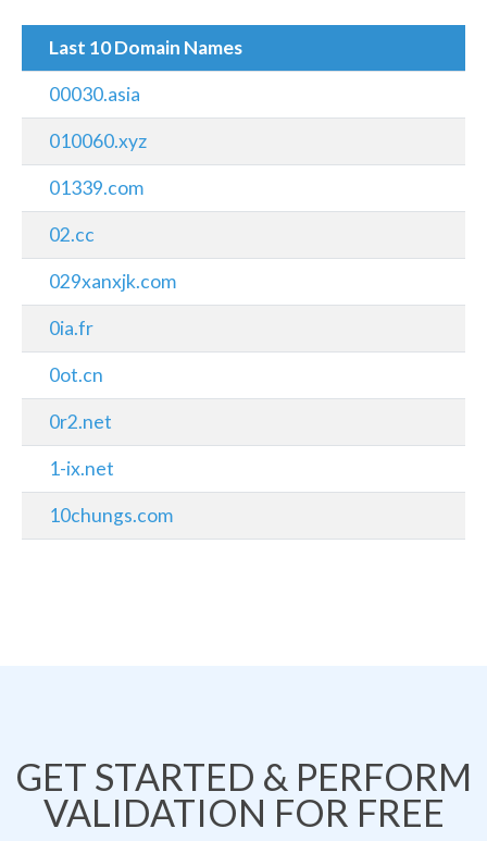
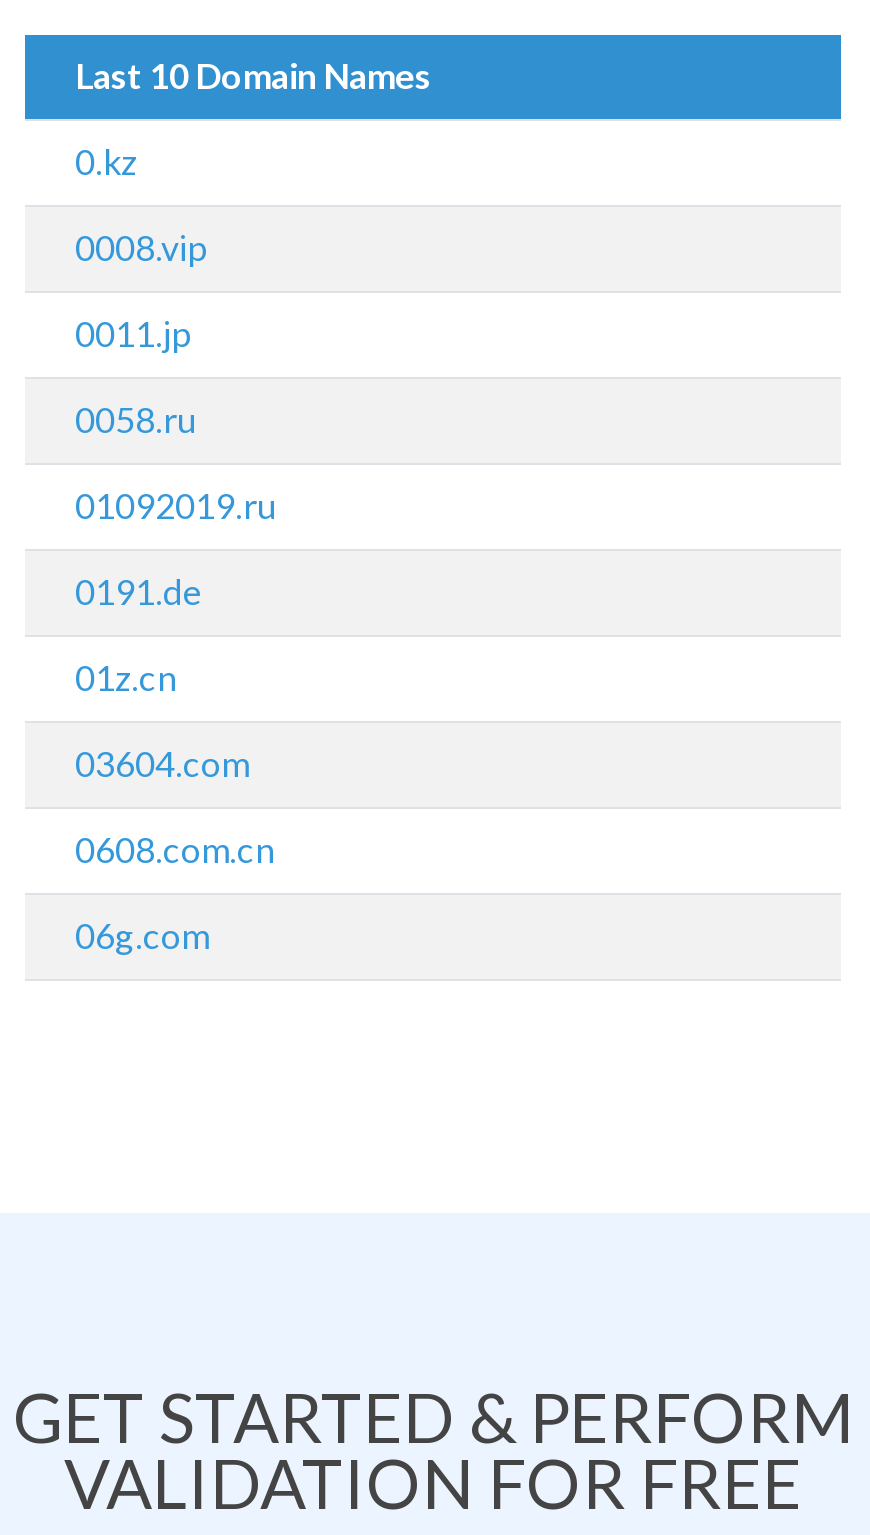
[49,83,140,106] 00030.asia -> [75,141,137,183] 0.kz
[49,129,147,152] 010060.xyz -> [75,227,207,269] 0008.vip
[49,176,143,199] 01339.com -> [75,313,191,355] 0011.jp
[49,223,95,246] 02.cc -> [75,399,197,441] 0058.ru
[49,270,176,293] 029xanxjk.com -> [75,485,277,527] 01092019.ru
[49,317,93,339] 0ia.fr -> [75,571,203,613] 0191.de
[49,363,103,386] 0ot.cn -> [75,657,177,699] 01z.cn
[49,410,112,433] 0r2.net -> [75,743,249,785] 03604.com
[49,457,114,480] 1-ix.net -> [75,829,275,871] 0608.com.cn
[49,504,173,527] 10chungs.com -> [75,915,209,957] 06g.com

